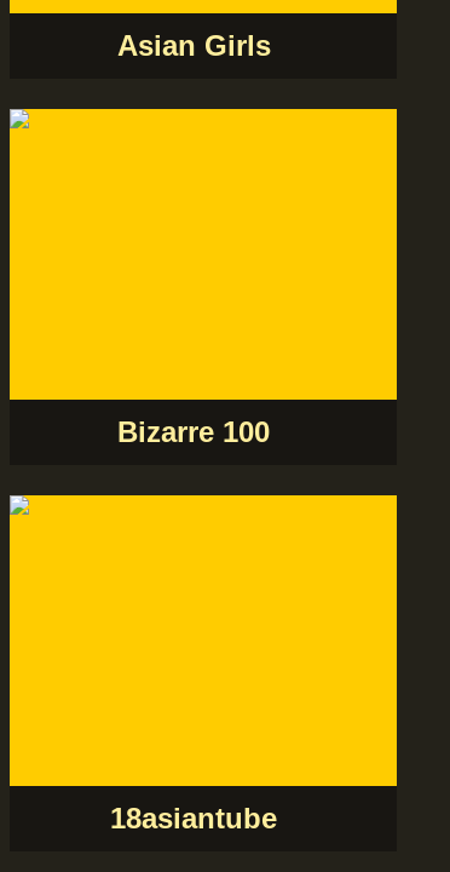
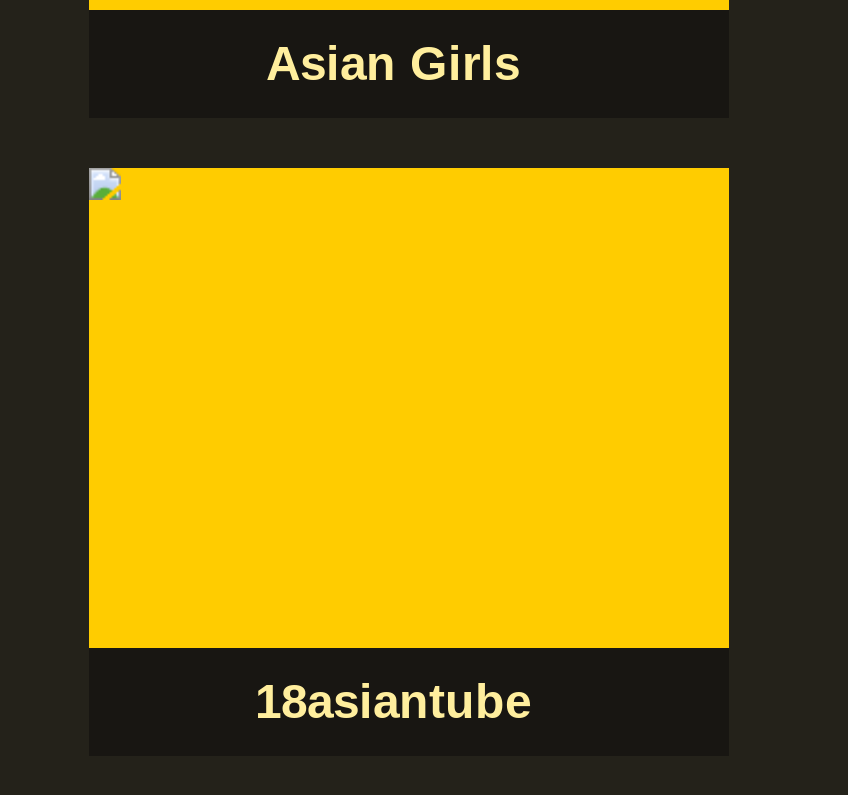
[117,415,270,448] Bizarre 100 -> none

